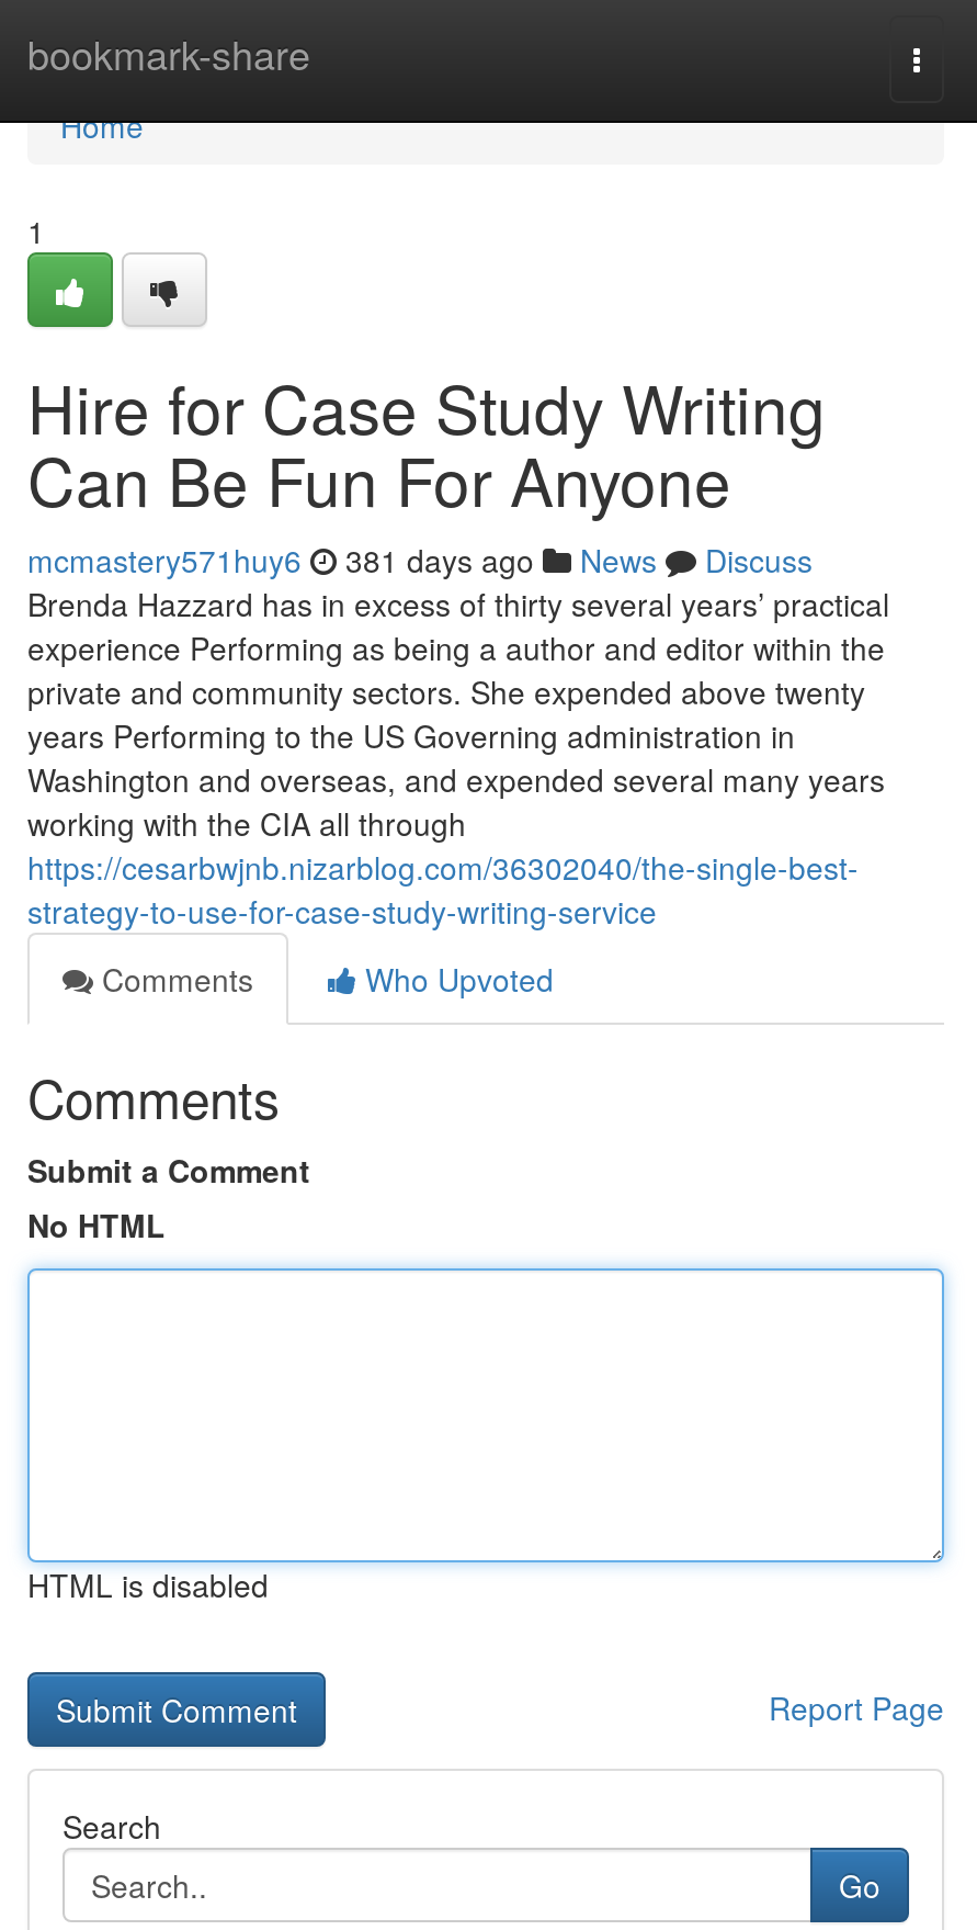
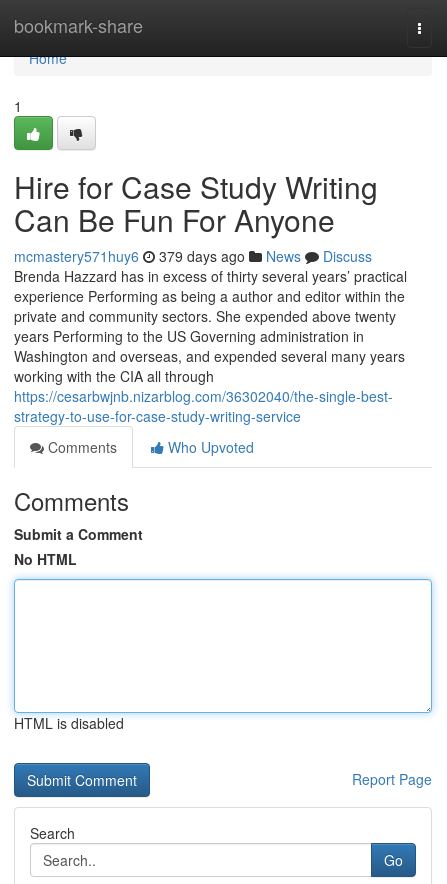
[27,538,813,582] mcmastery571huy6 381 days ago News Discuss -> [14,246,372,266] mcmastery571huy6 379 days ago News Discuss

